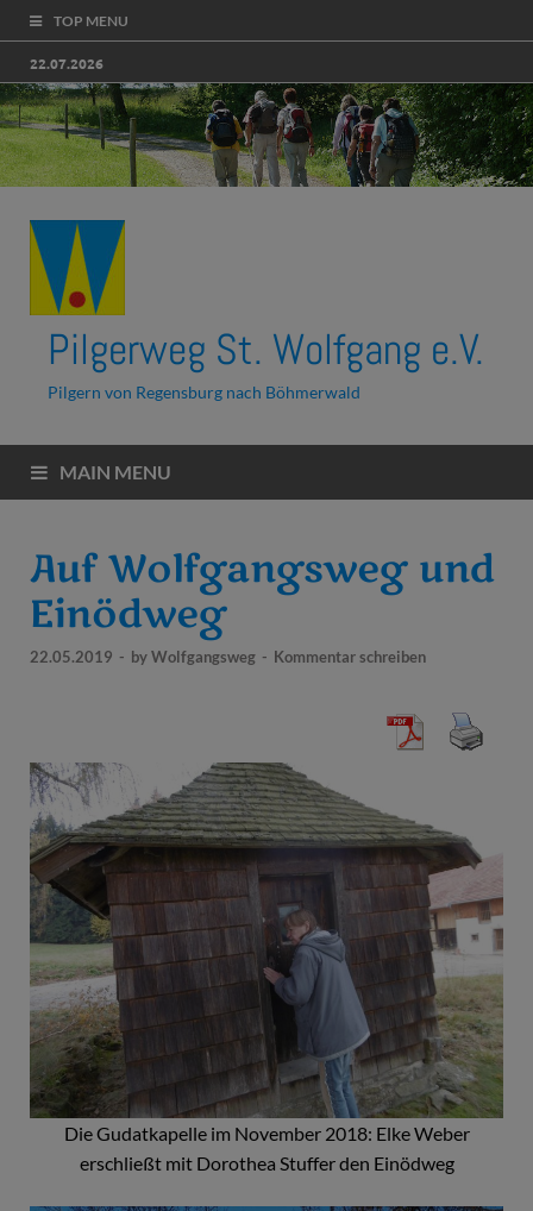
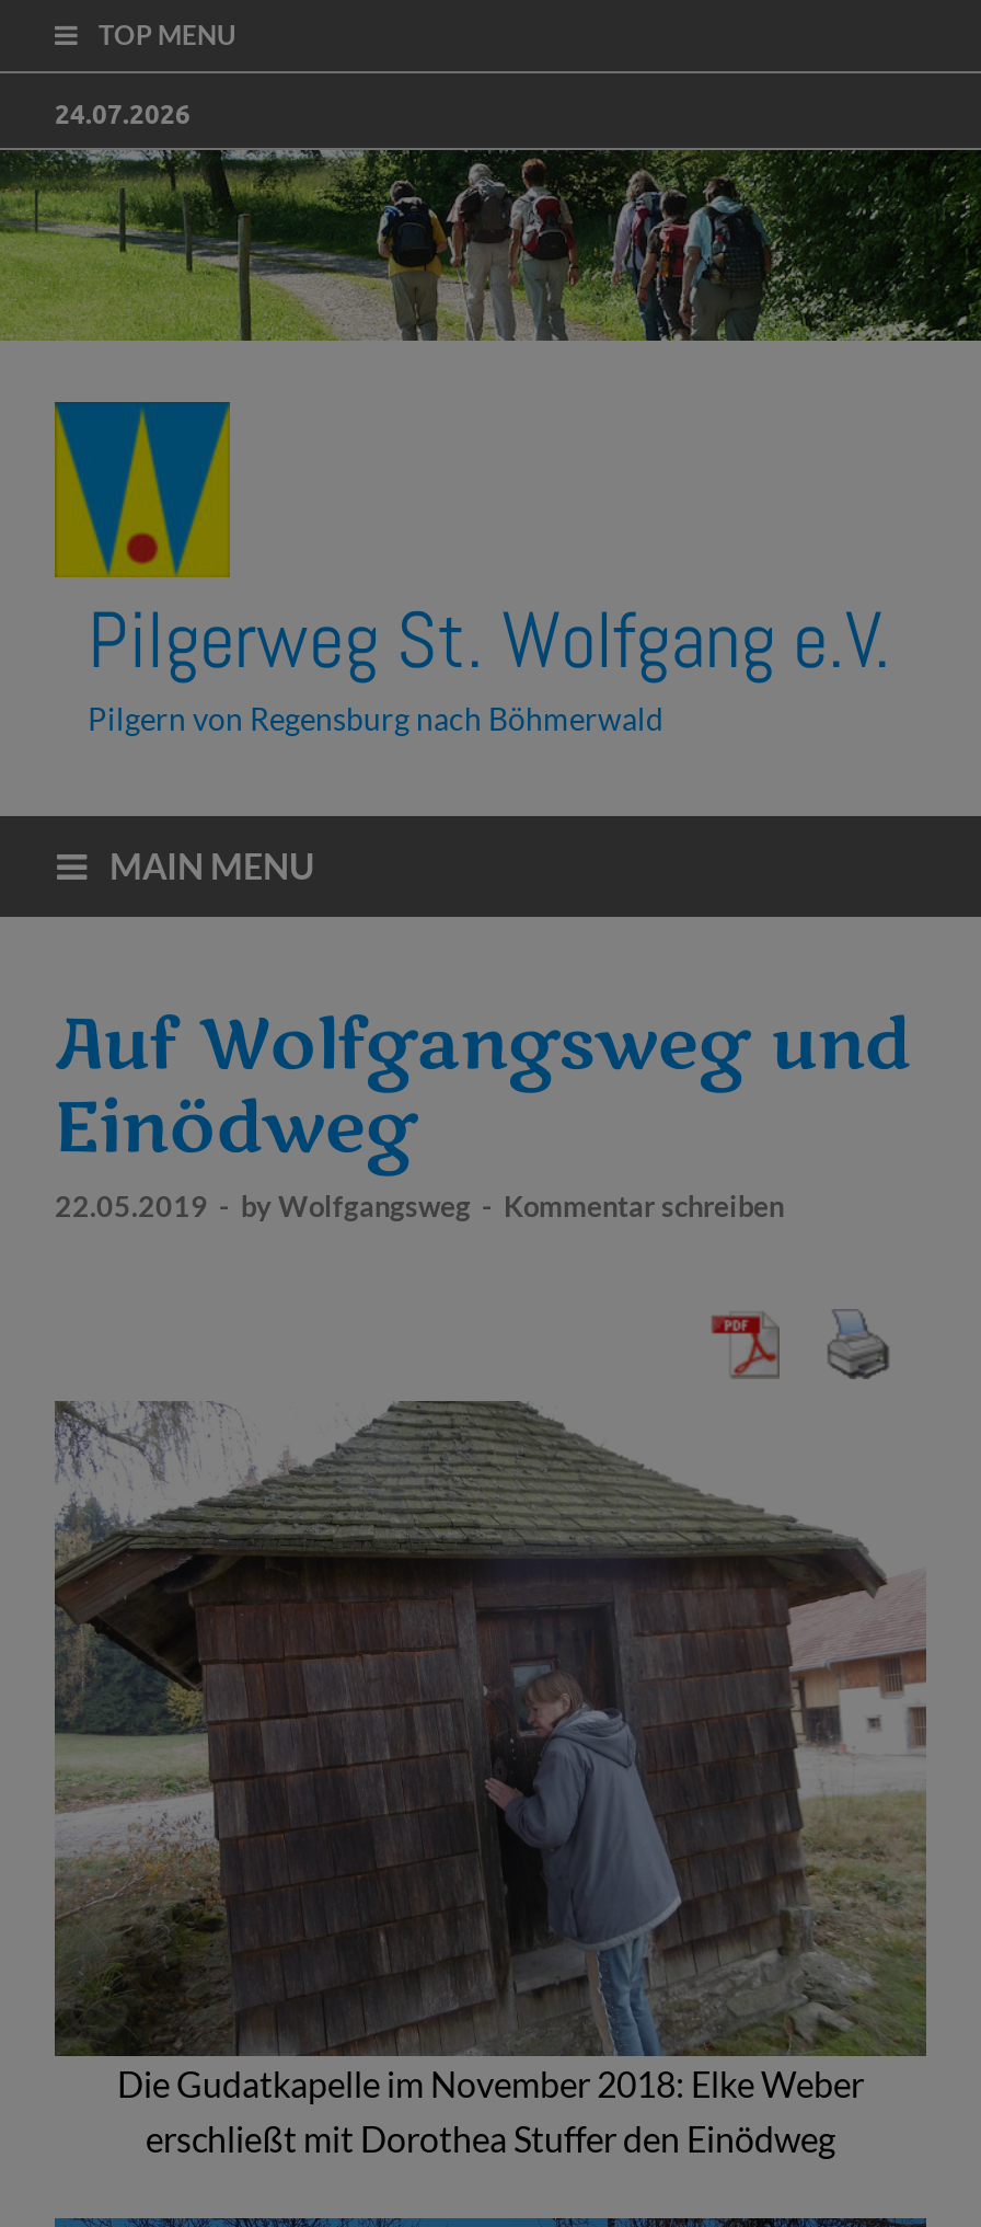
[30,53,104,72] 22.07.2026 -> [55,94,191,129] 24.07.2026

